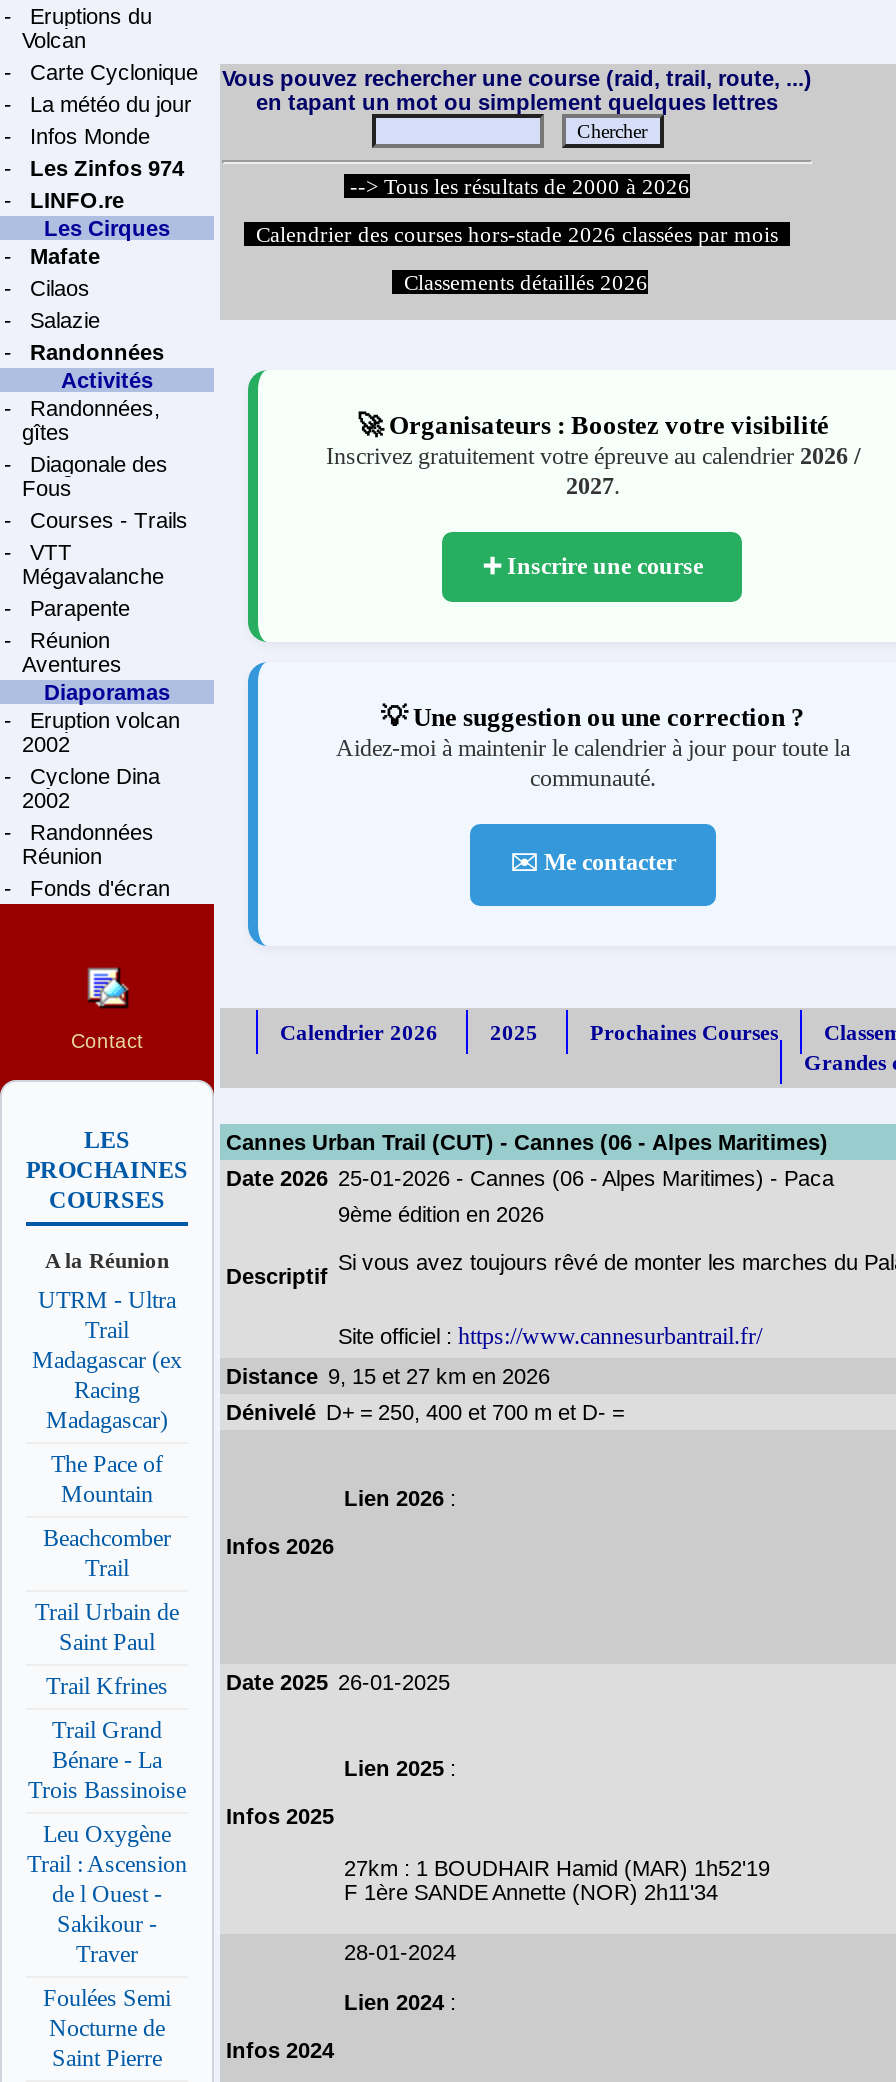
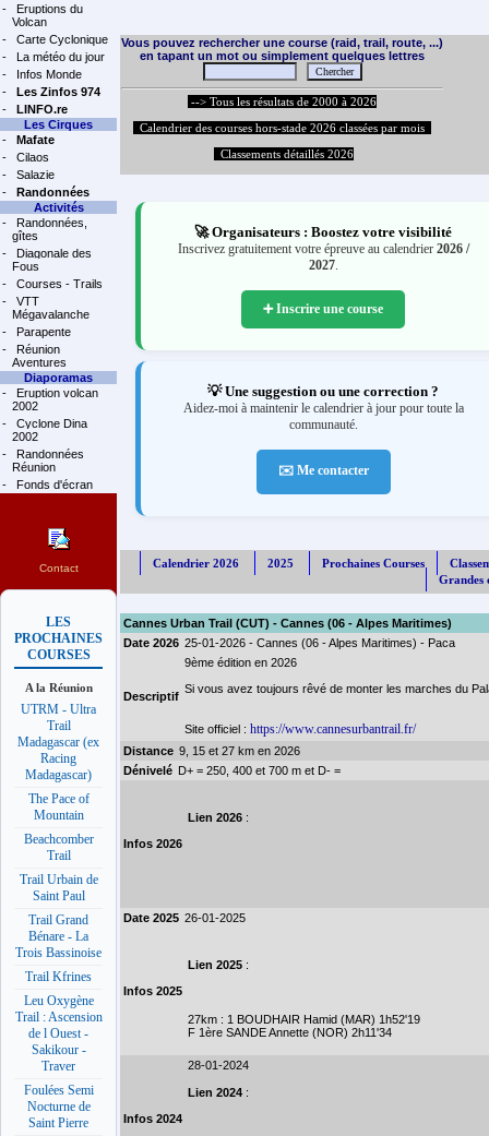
moved [46,1672,168,1700] -> [25,969,92,984]: Trail Kfrines
moved [28,1716,186,1804] -> [15,912,102,960]: Trail Grand | Bénare - La | Trois Bassinoise

